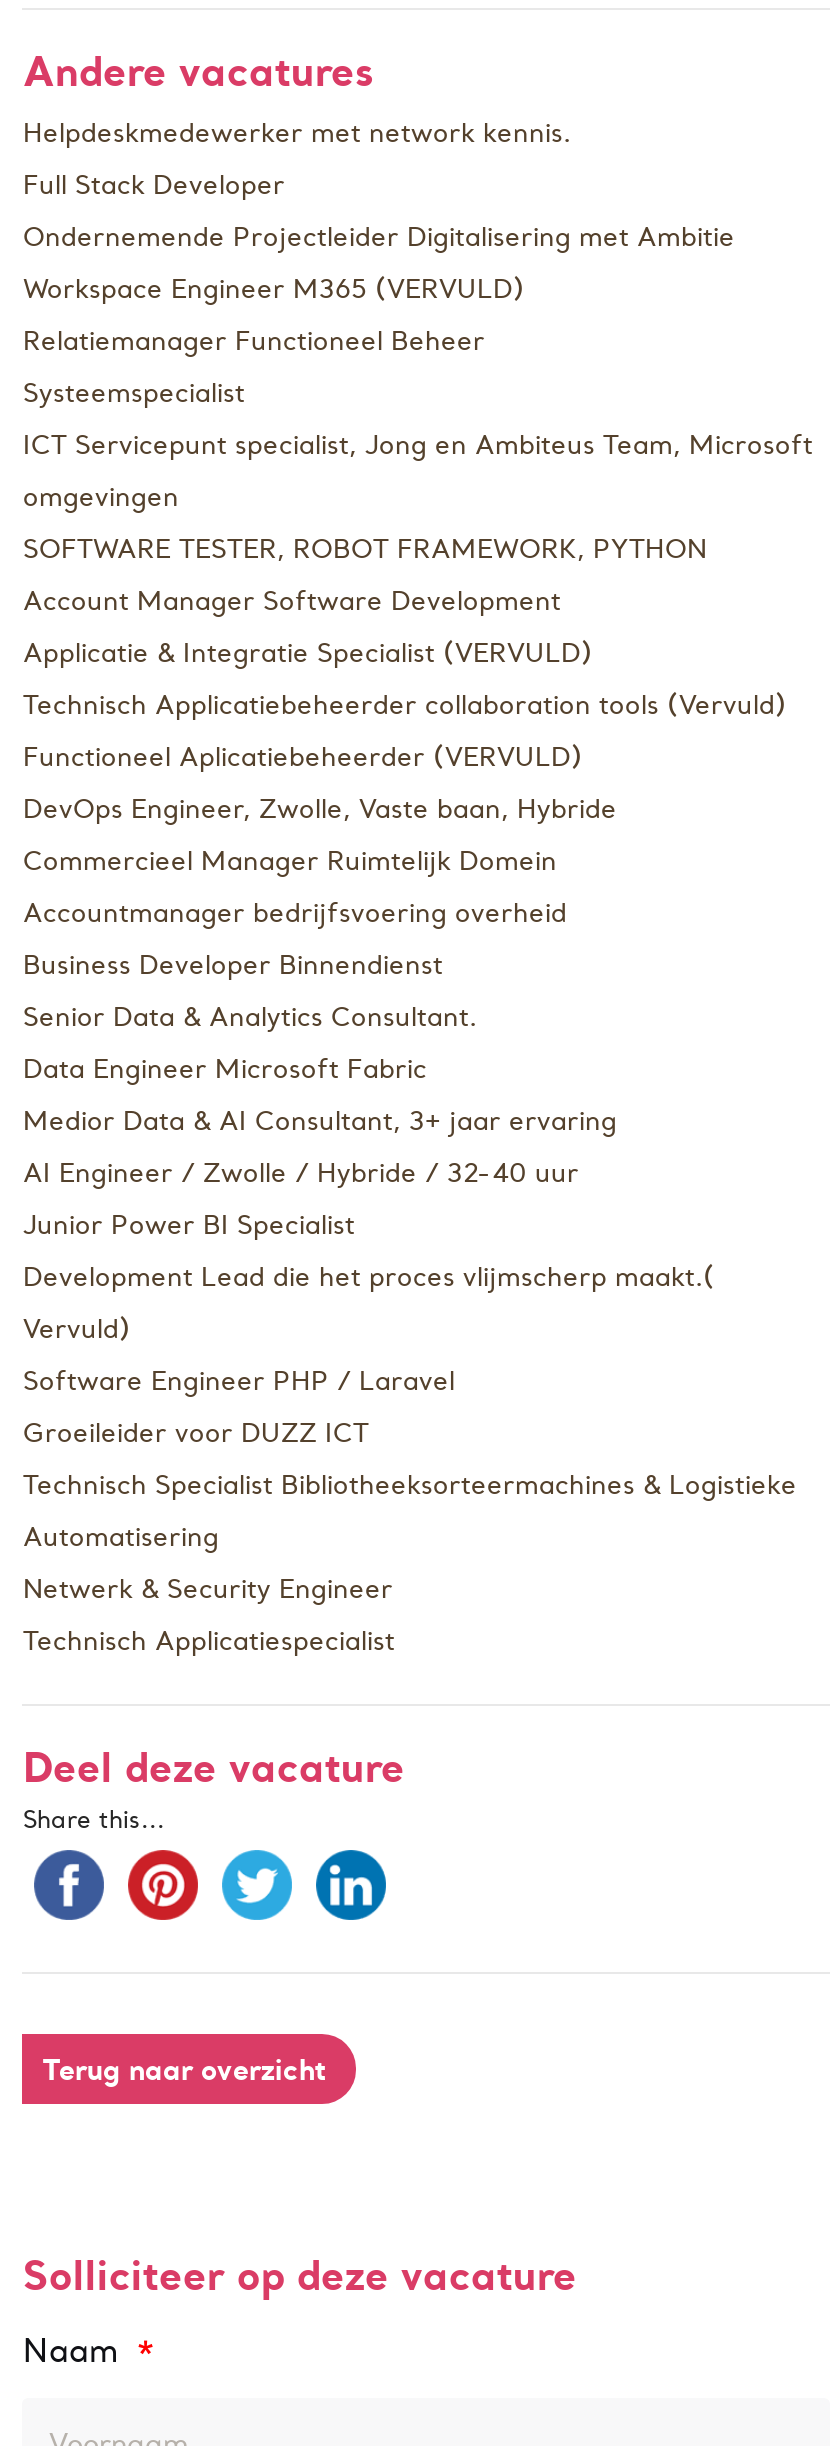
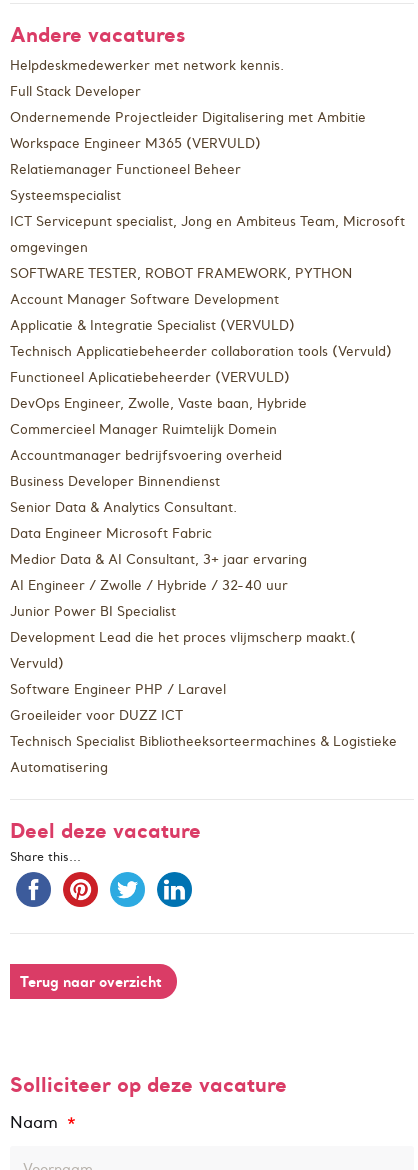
[23,1571,395,1657] Netwerk & Security Engineer | Technisch Applicatiespecialist -> none

